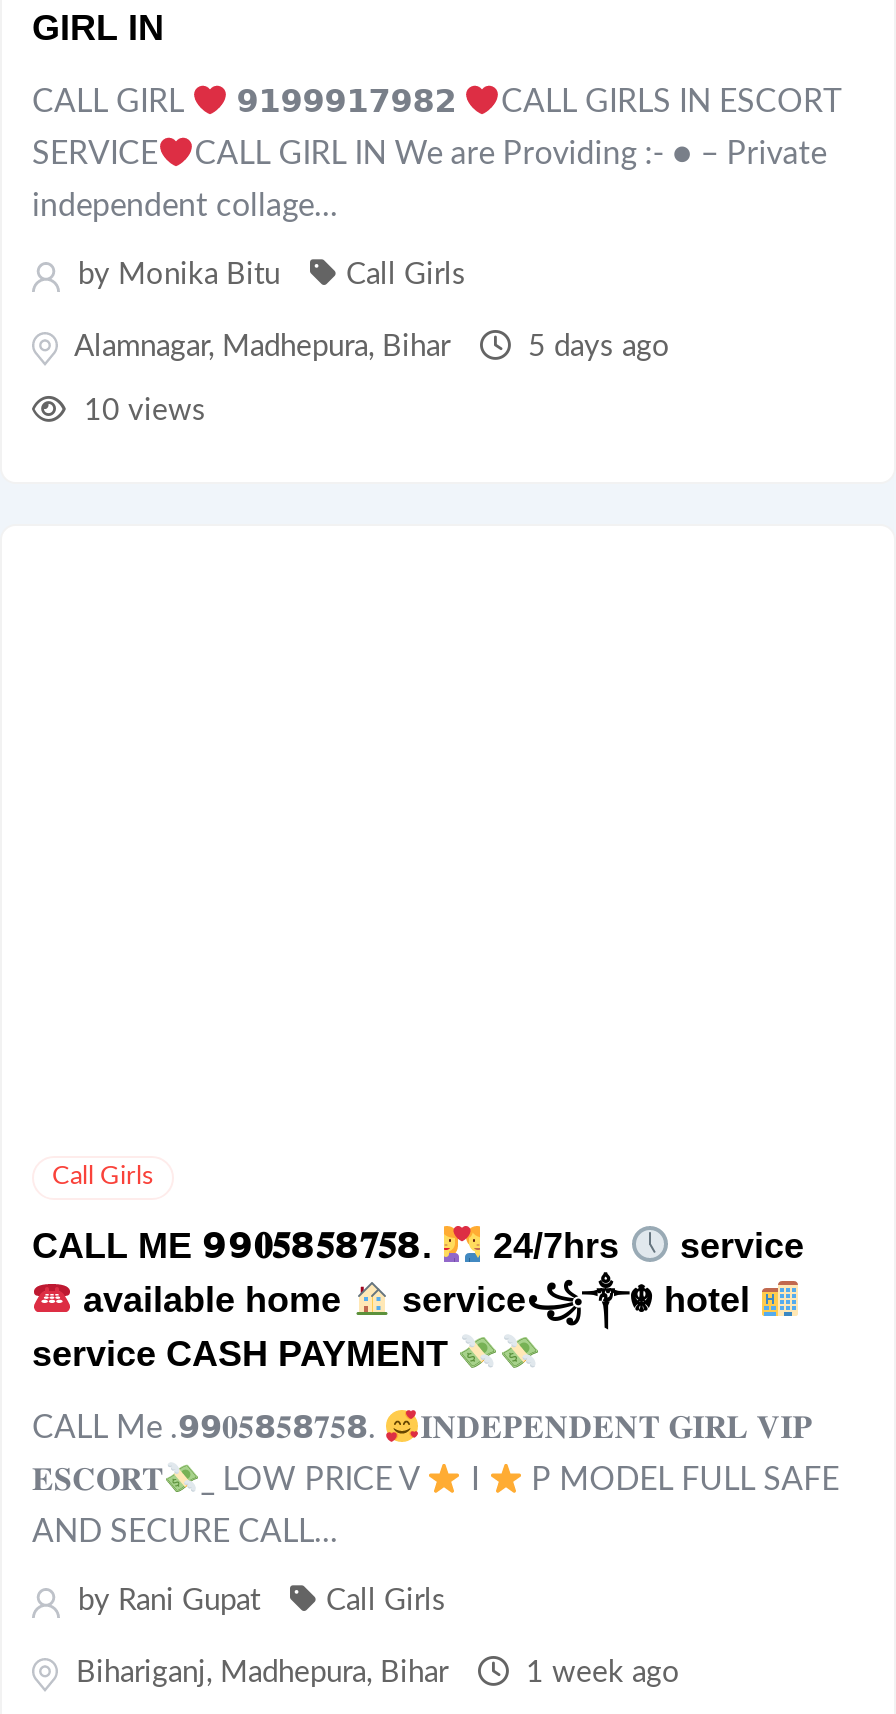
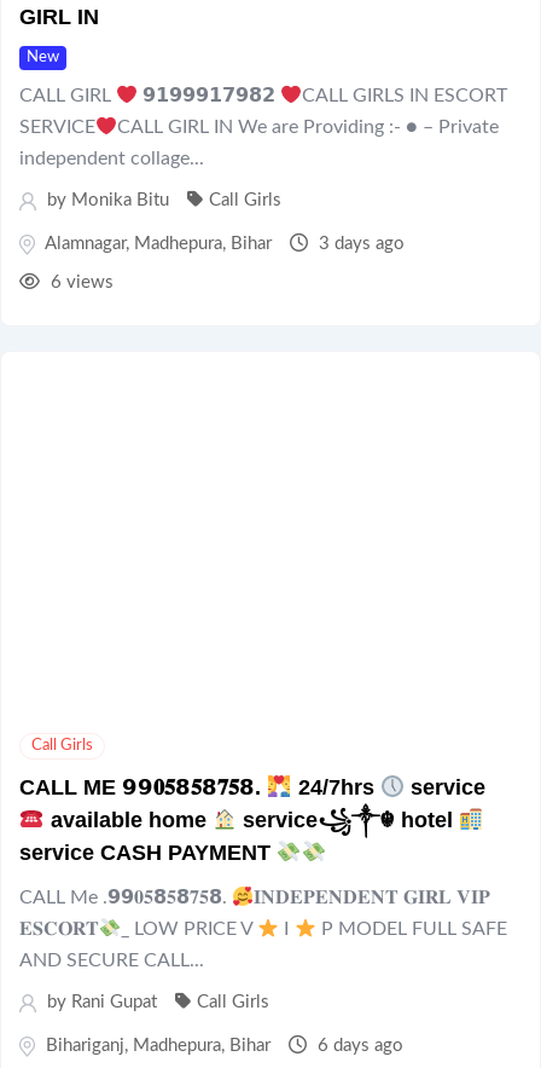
none -> [27,50,59,65] New
[520,332,670,362] 5 days ago -> [314,235,405,253] 3 days ago
[76,396,206,426] 10 views -> [46,273,114,291] 6 views
[518,1658,680,1688] 1 week ago -> [313,1037,403,1055] 6 days ago

